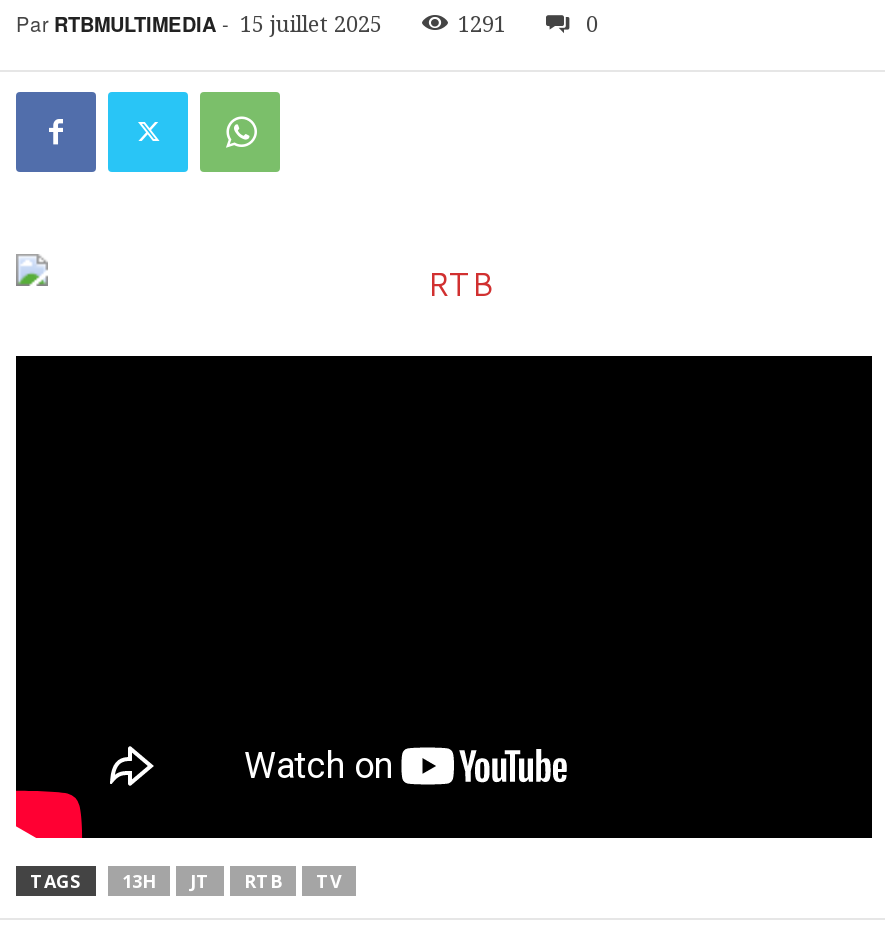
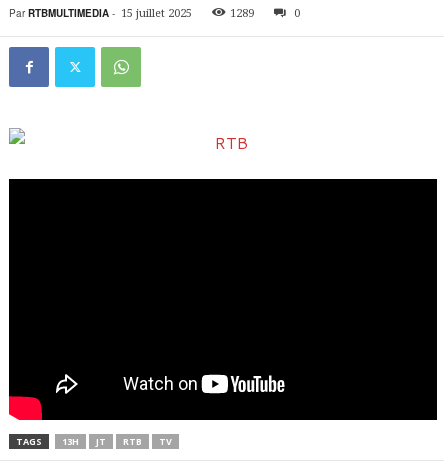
[458,12,506,38] 1291 -> [230,7,254,20] 1289

